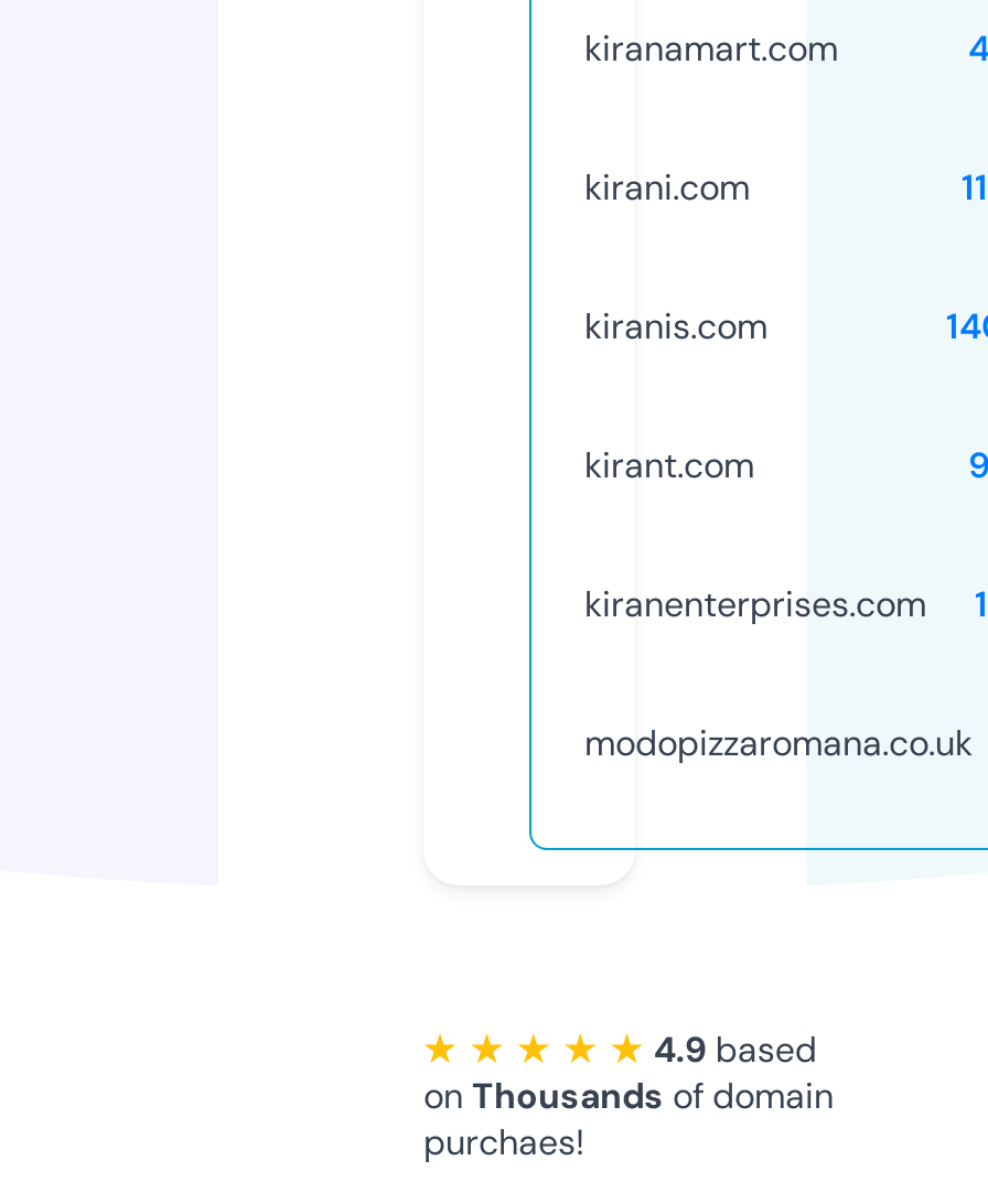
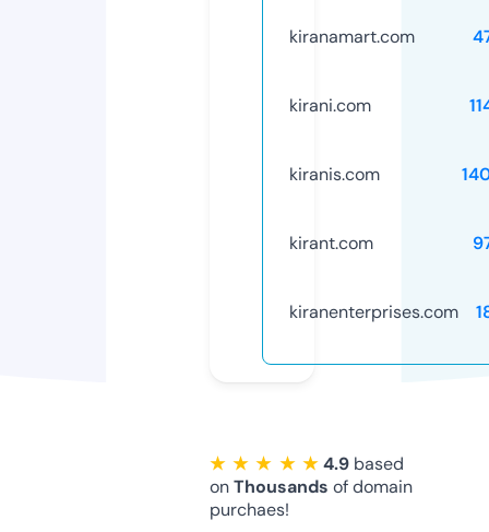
[584,720,973,766] modopizzaromana.co.uk -> none

